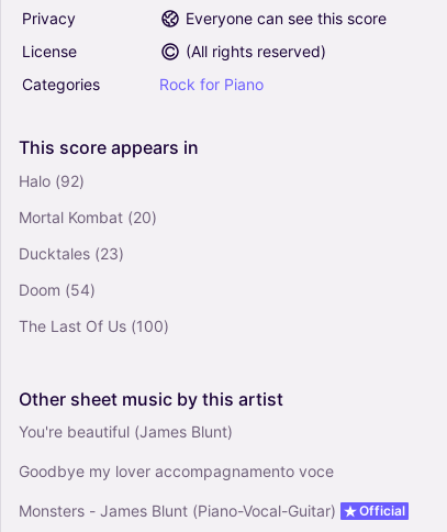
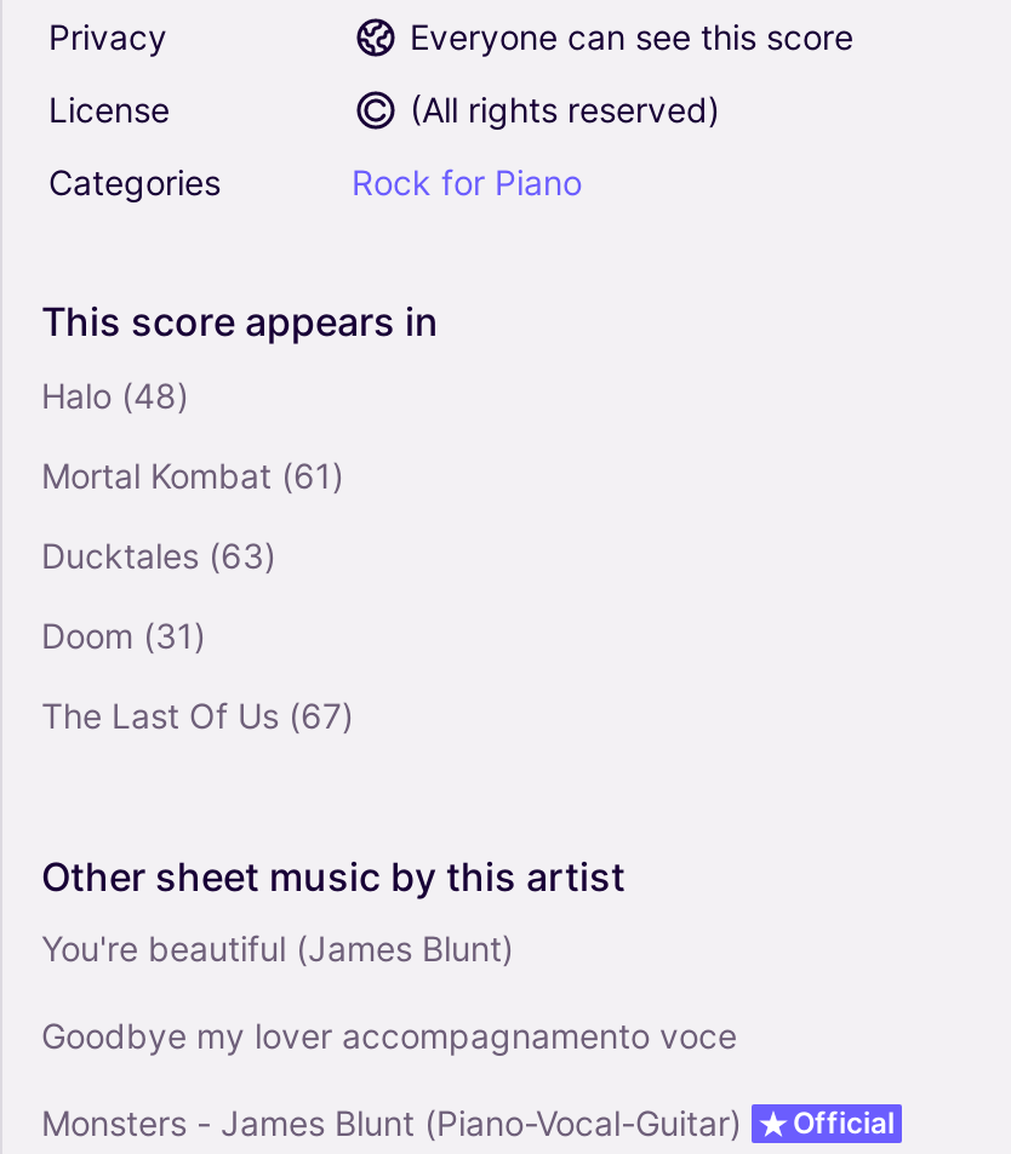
[19,171,85,190] Halo (92) -> [41,373,189,415] Halo (48)
[19,207,157,226] Mortal Kombat (20) -> [41,453,344,495] Mortal Kombat (61)
[19,243,124,262] Ducktales (23) -> [41,533,276,575] Ducktales (63)
[19,280,96,298] Doom (54) -> [41,613,206,655] Doom (31)
[19,316,169,335] The Last Of Us (100) -> [41,693,354,735] The Last Of Us (67)

